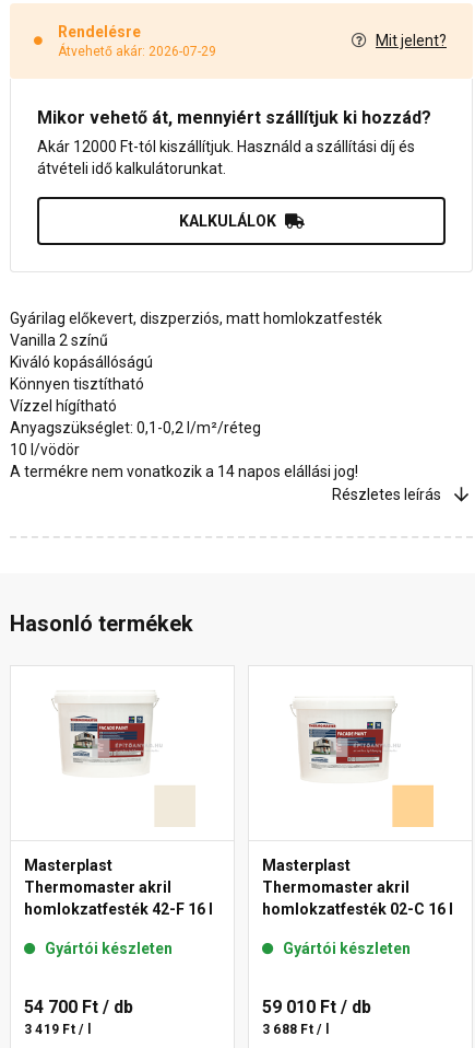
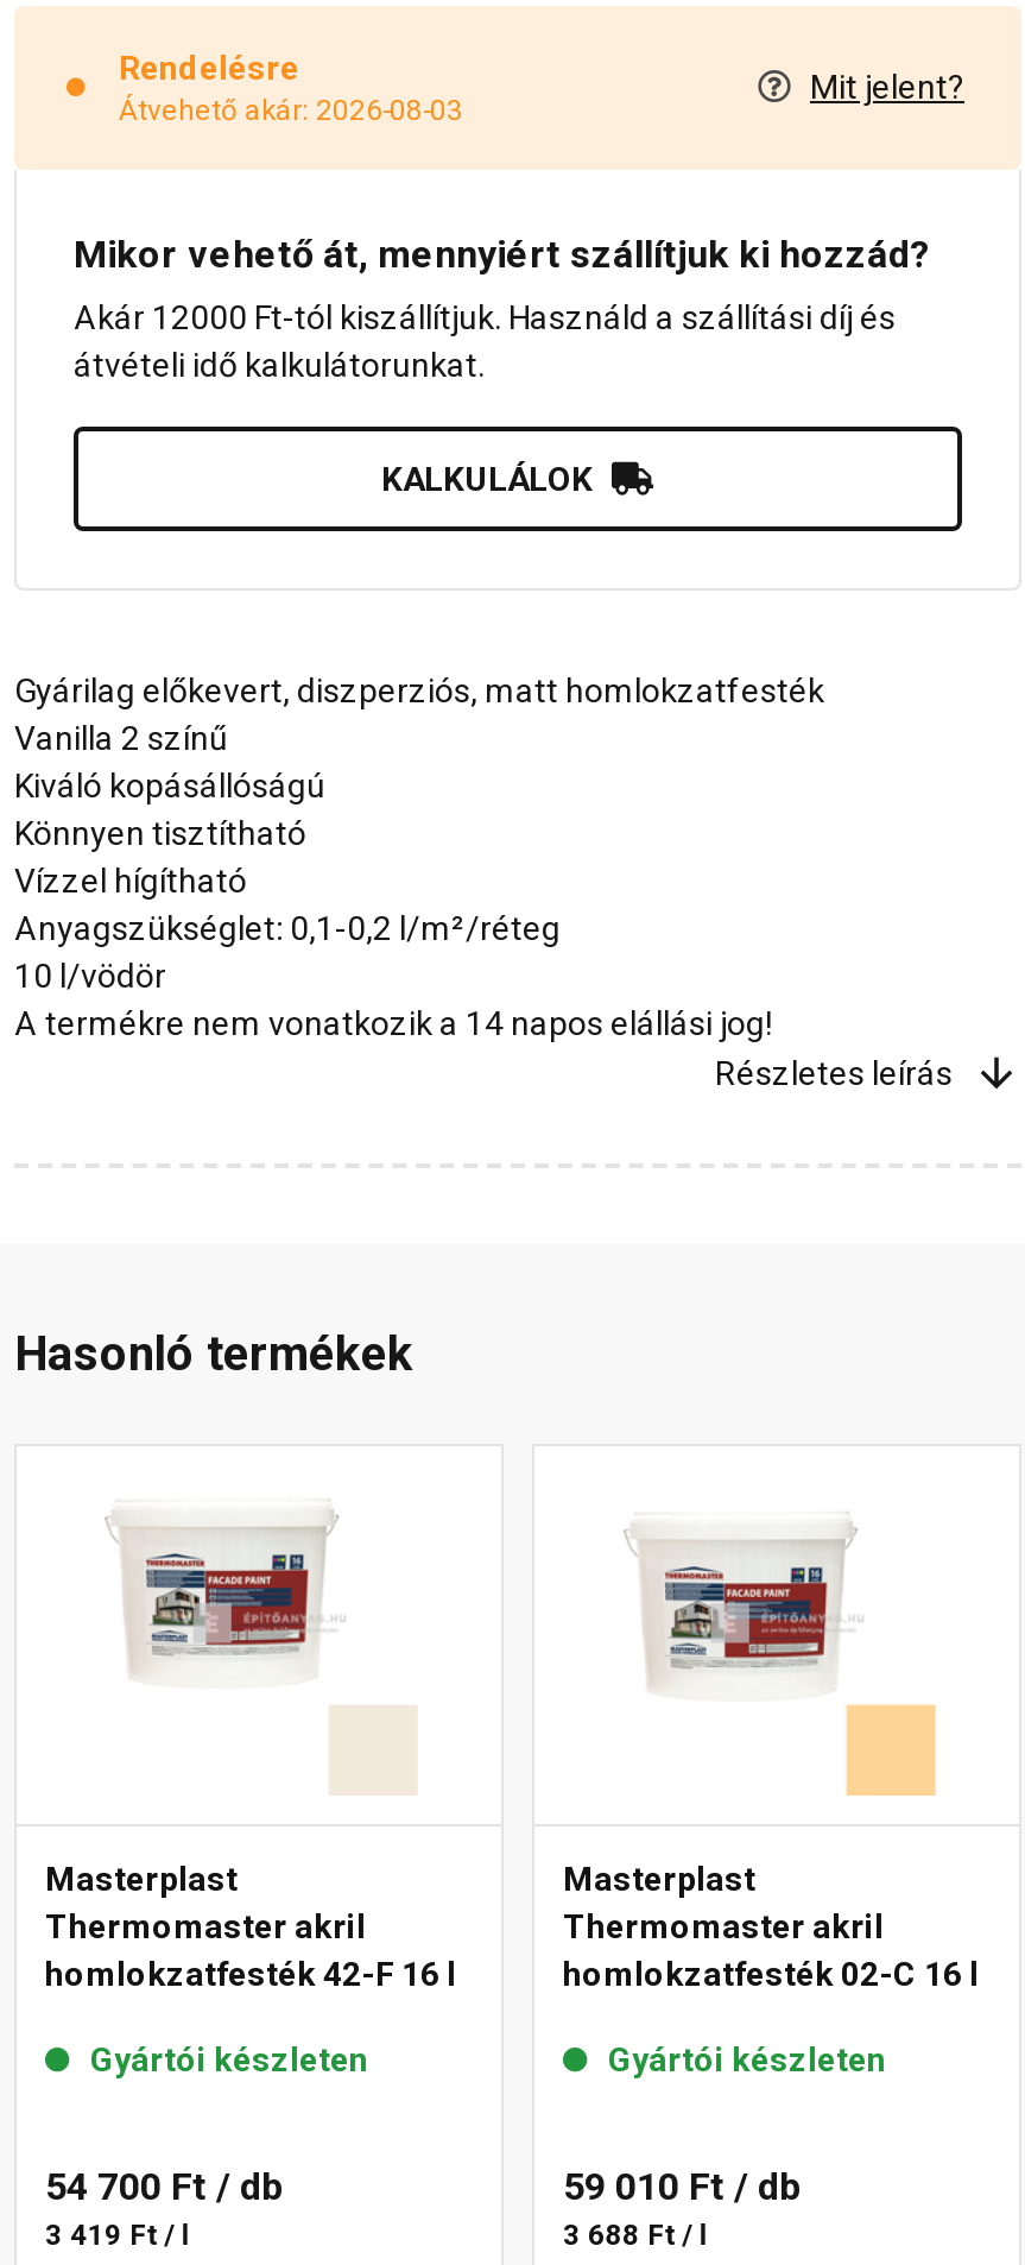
[58,44,216,59] Átvehető akár: 2026-07-29 -> [119,94,463,127] Átvehető akár: 2026-08-03

